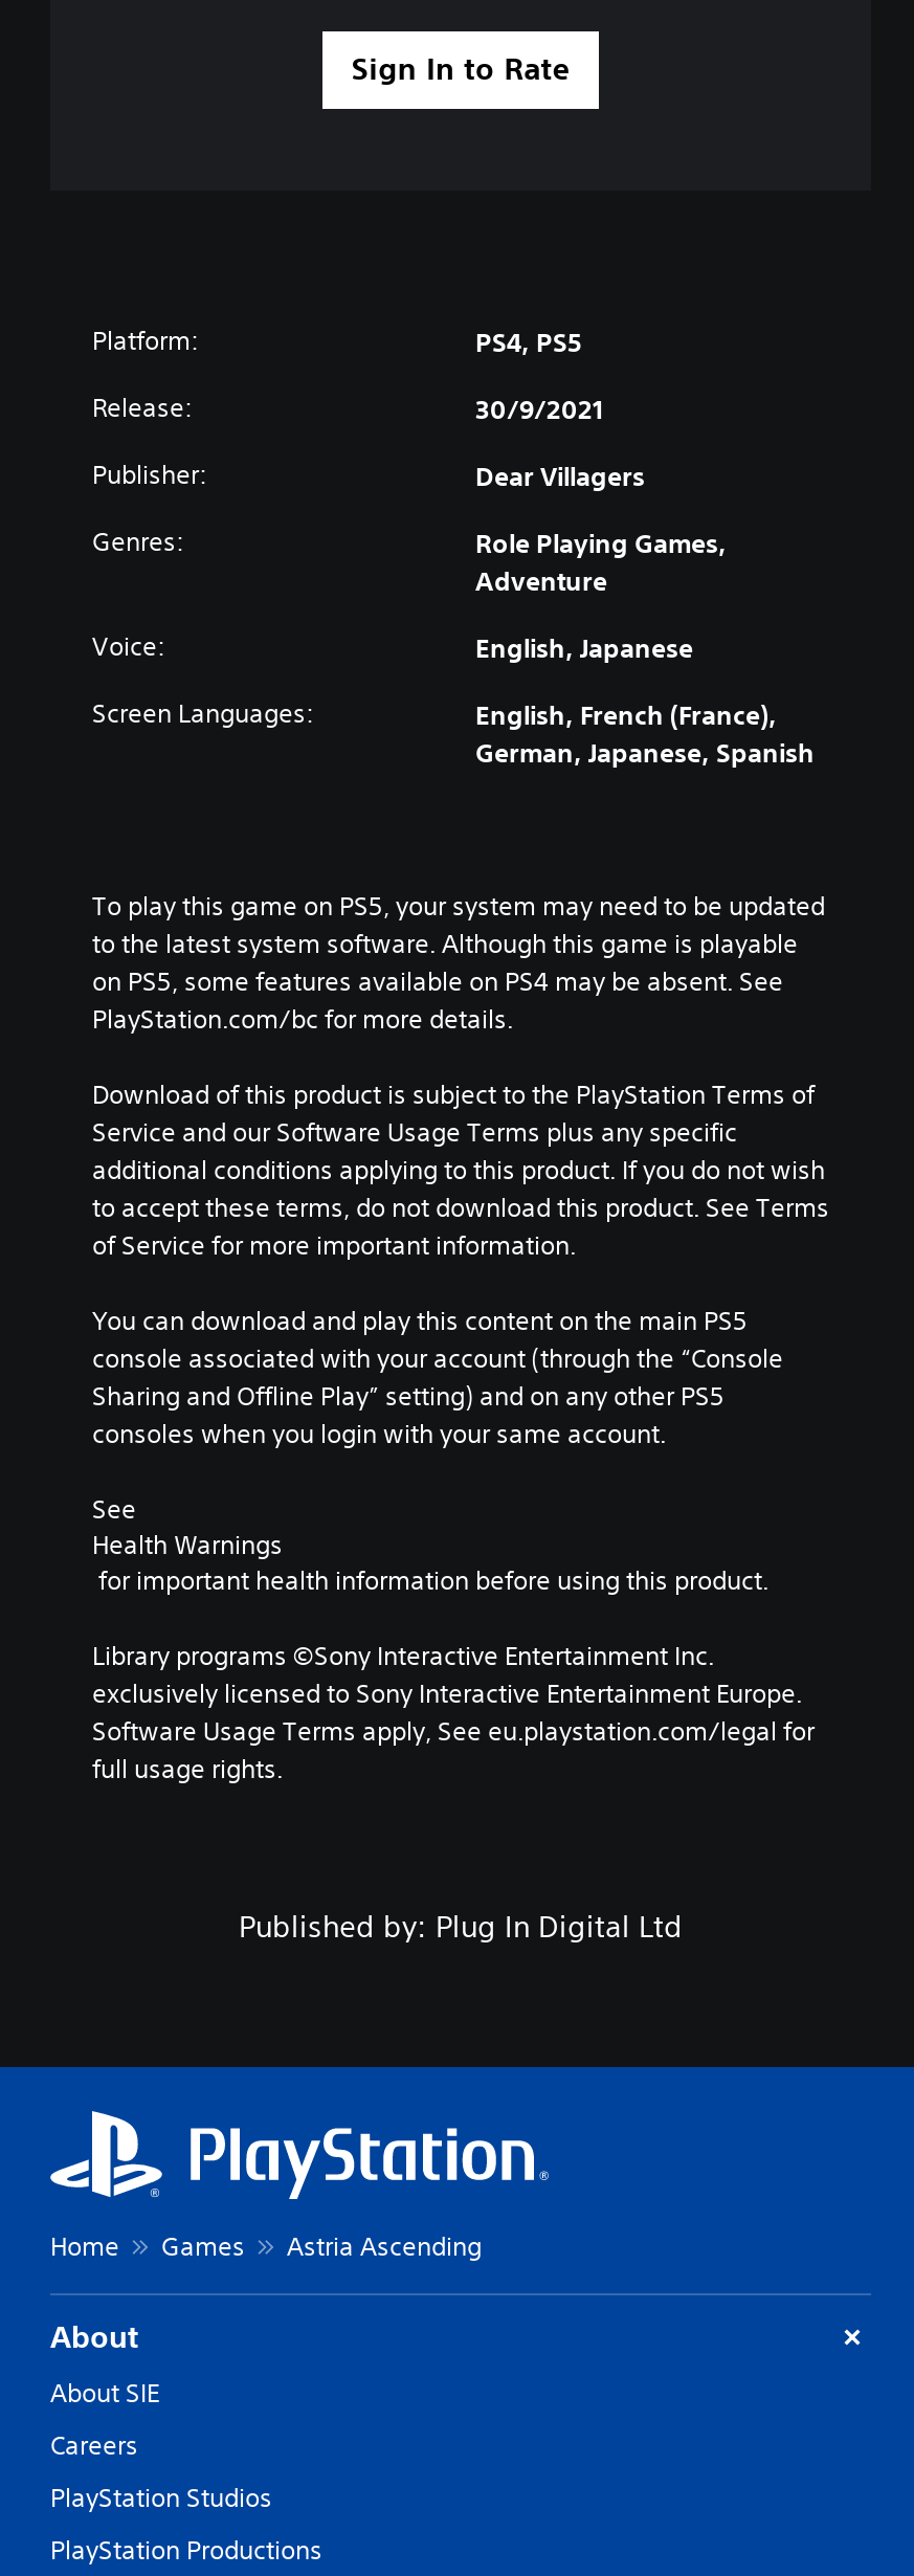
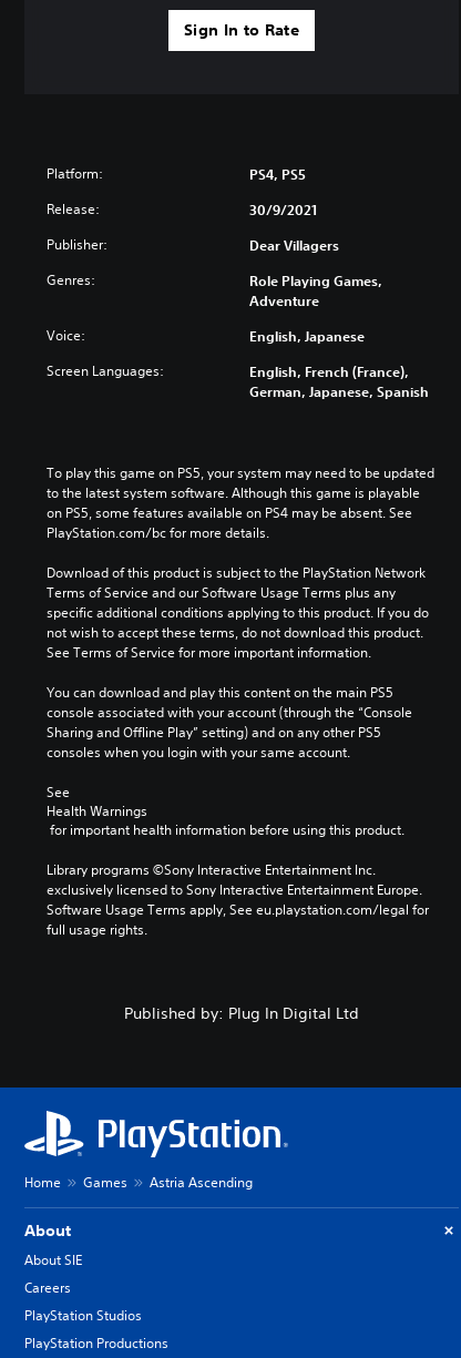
[92,1075,829,1262] Download of this product is subject to the PlayStation Terms of | Service and our Software Usage Terms plus any specific | additional conditions applying to this product. If you do not wish | to accept these terms, do not download this product. See Terms | of Service for more important information. -> [47,563,429,661] Download of this product is subject to the PlayStation Network | Terms of Service and our Software Usage Terms plus any | specific additional conditions applying to this product. If you do | not wish to accept these terms, do not download this product. | See Terms of Service for more important information.

